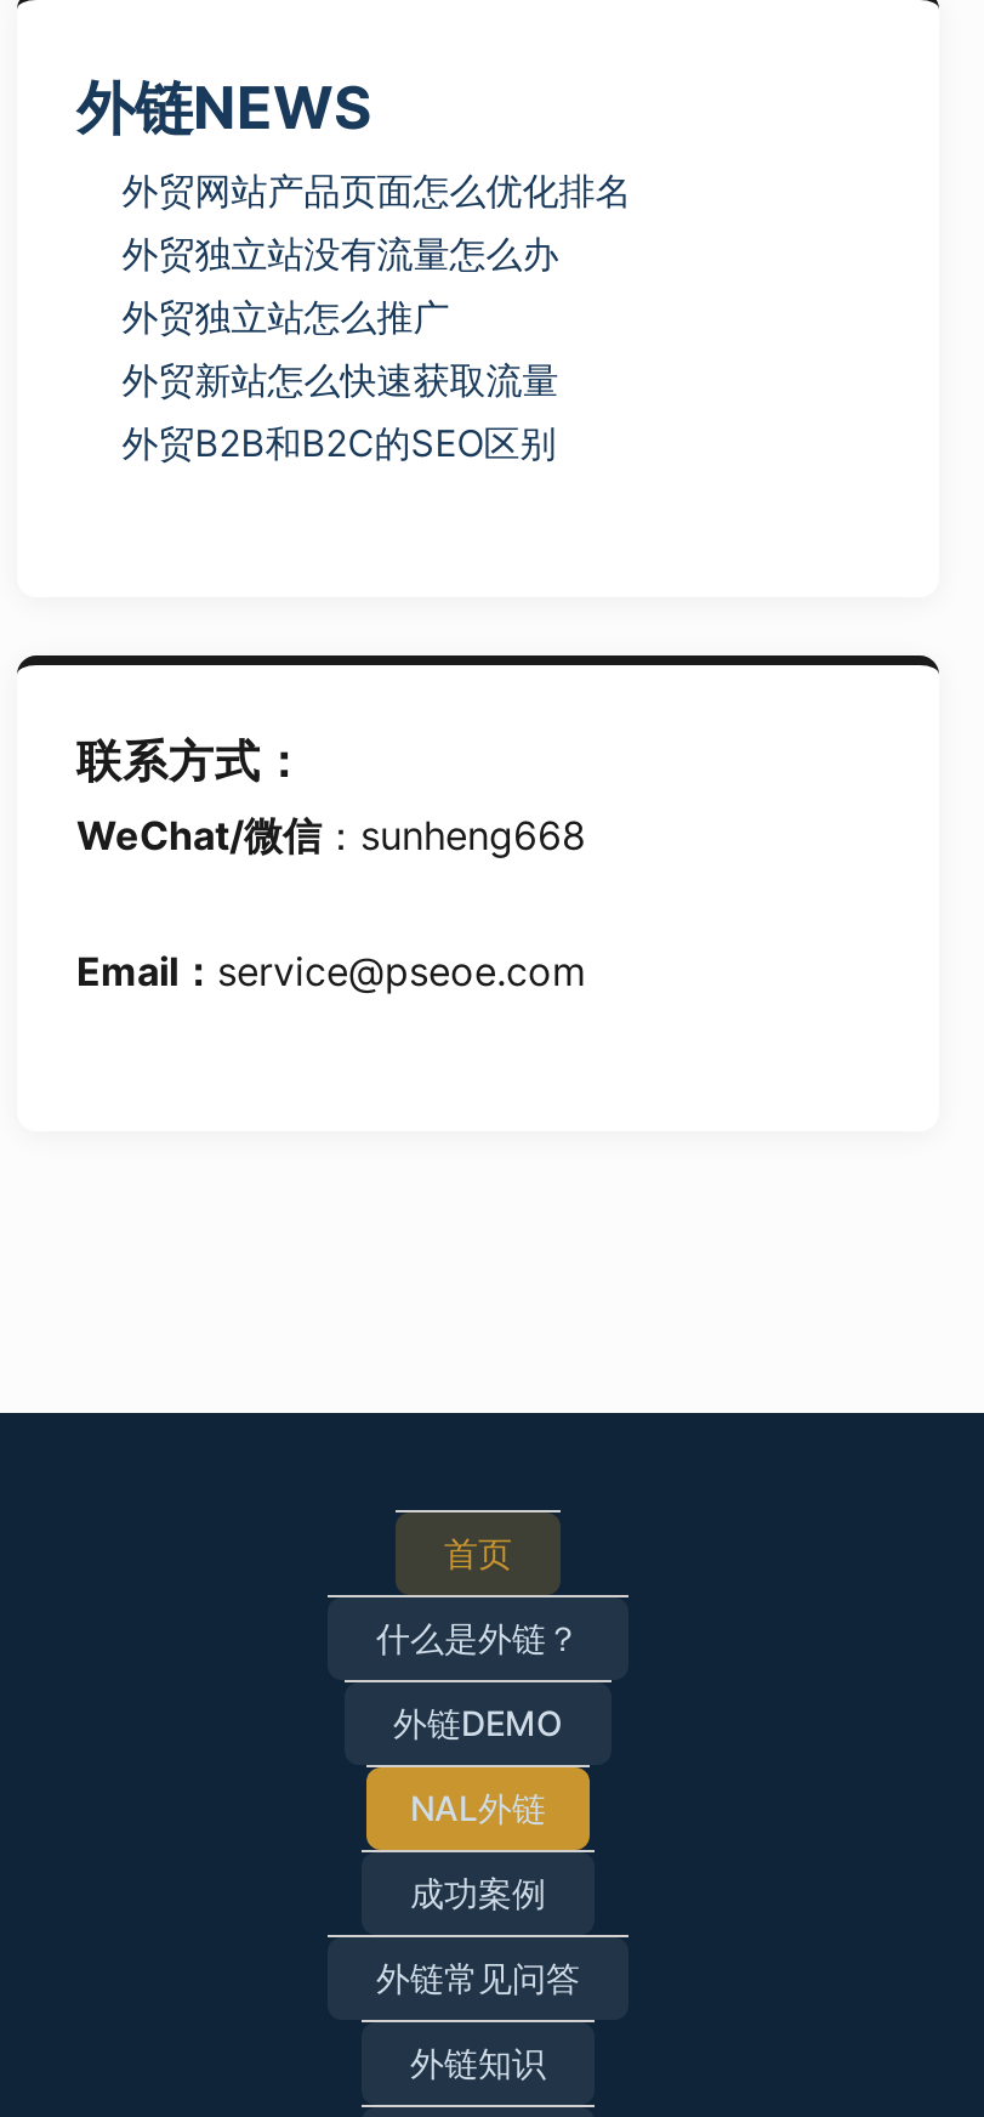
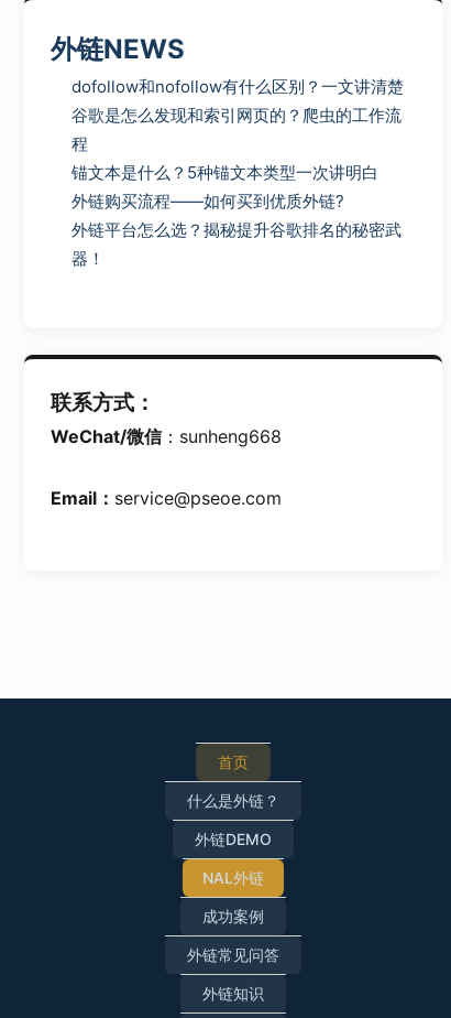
[122,168,631,466] 外贸网站产品页面怎么优化排名 | 外贸独立站没有流量怎么办 | 外贸独立站怎么推广 | 外贸新站怎么快速获取流量 | 外贸B2B和B2C的SEO区别 -> [72,76,404,269] dofollow和nofollow有什么区别？一文讲清楚 | 谷歌是怎么发现和索引网页的？爬虫的工作流 | 程 | 锚文本是什么？5种锚文本类型一次讲明白 | 外链购买流程——如何买到优质外链? | 外链平台怎么选？揭秘提升谷歌排名的秘密武 | 器！

